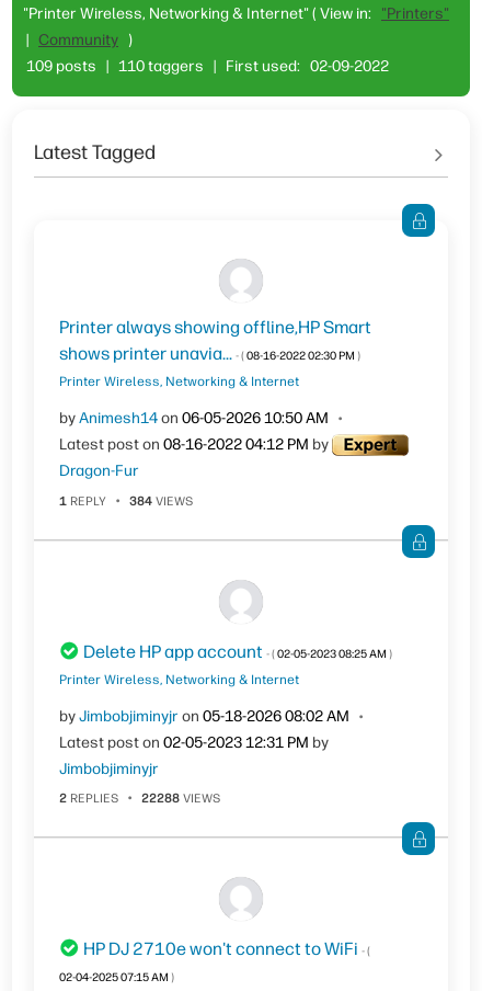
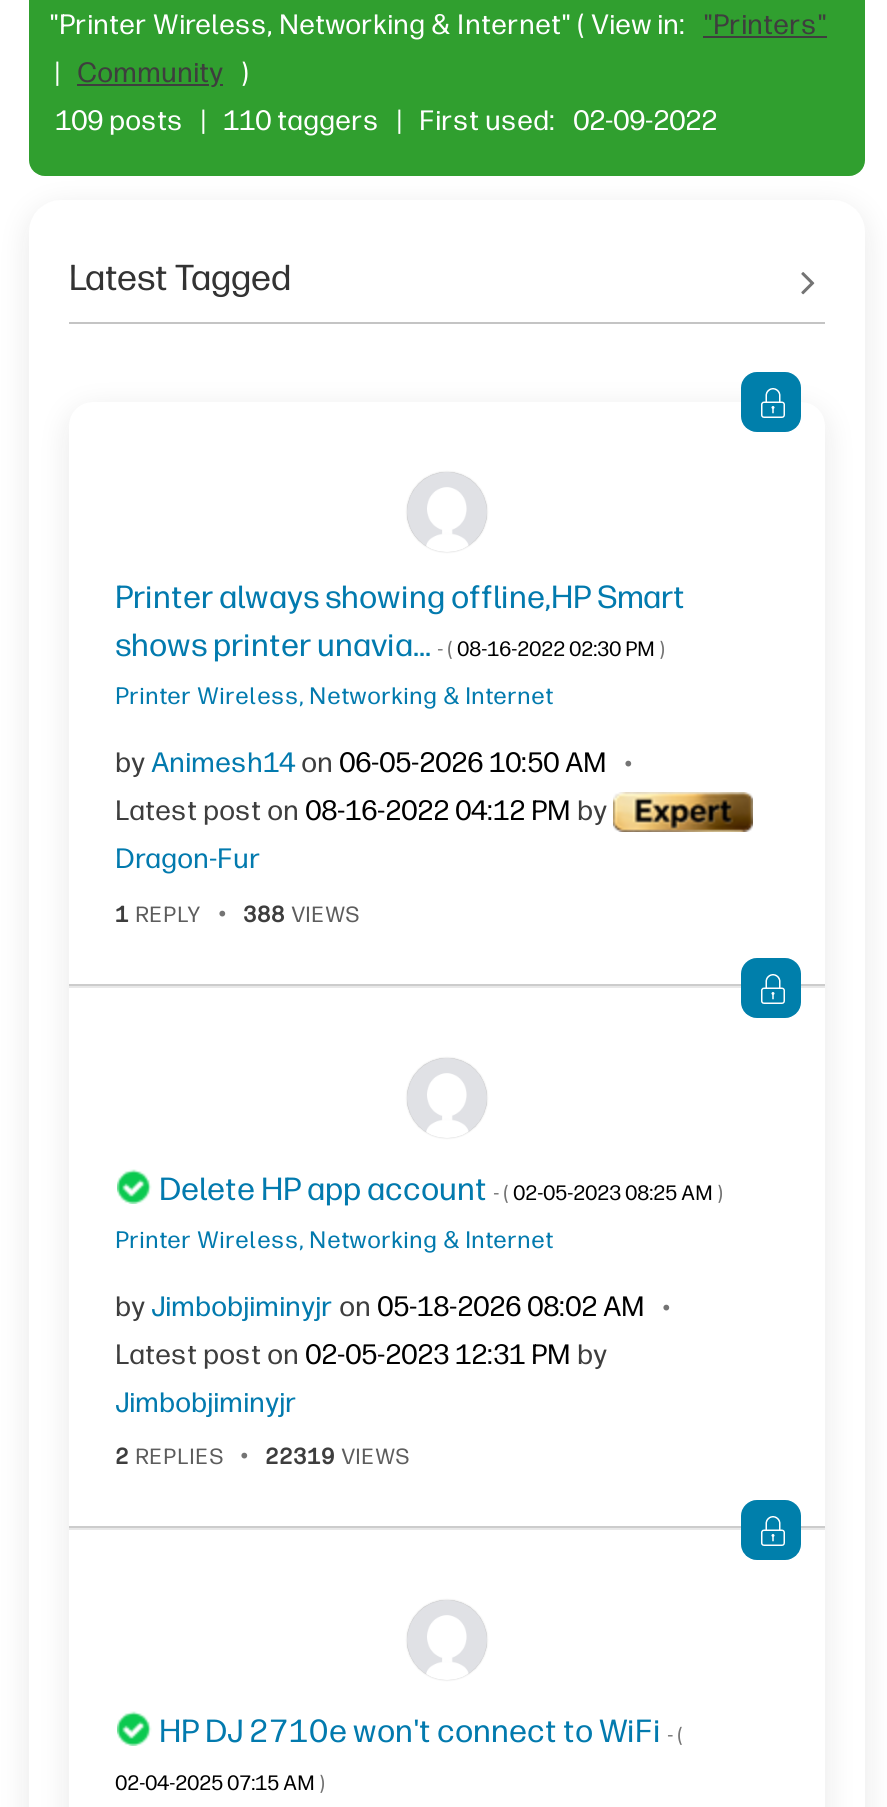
[59,494,193,508] 1 REPLY 384 VIEWS -> [115,901,359,927] 1 REPLY 388 VIEWS
[59,791,220,806] 2 REPLIES 22288 VIEWS -> [115,1444,409,1470] 2 REPLIES 22319 VIEWS

